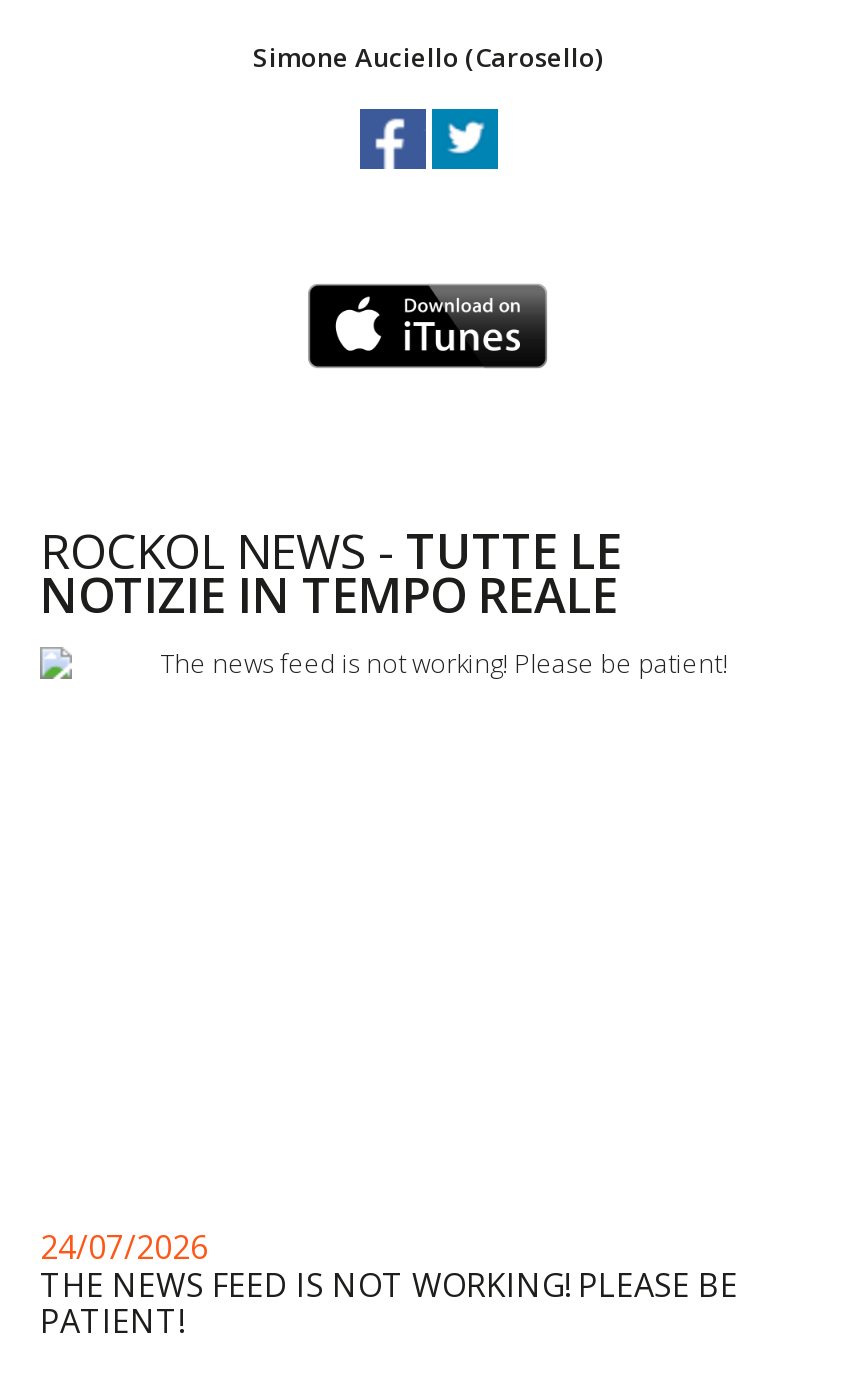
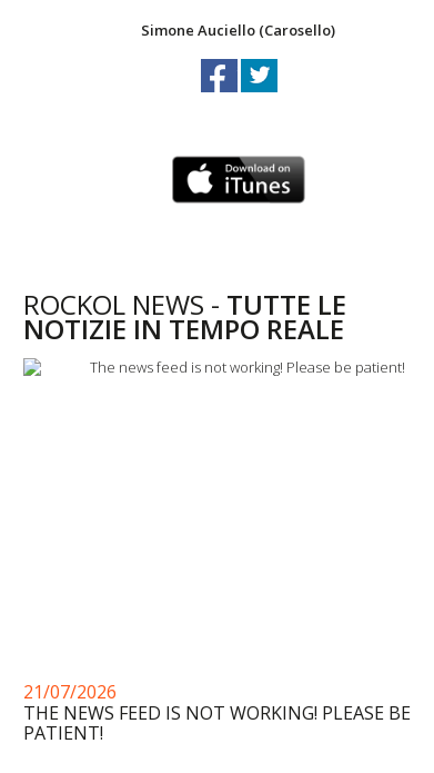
[40,1225,208,1269] 24/07/2026 -> [23,680,117,704] 21/07/2026

